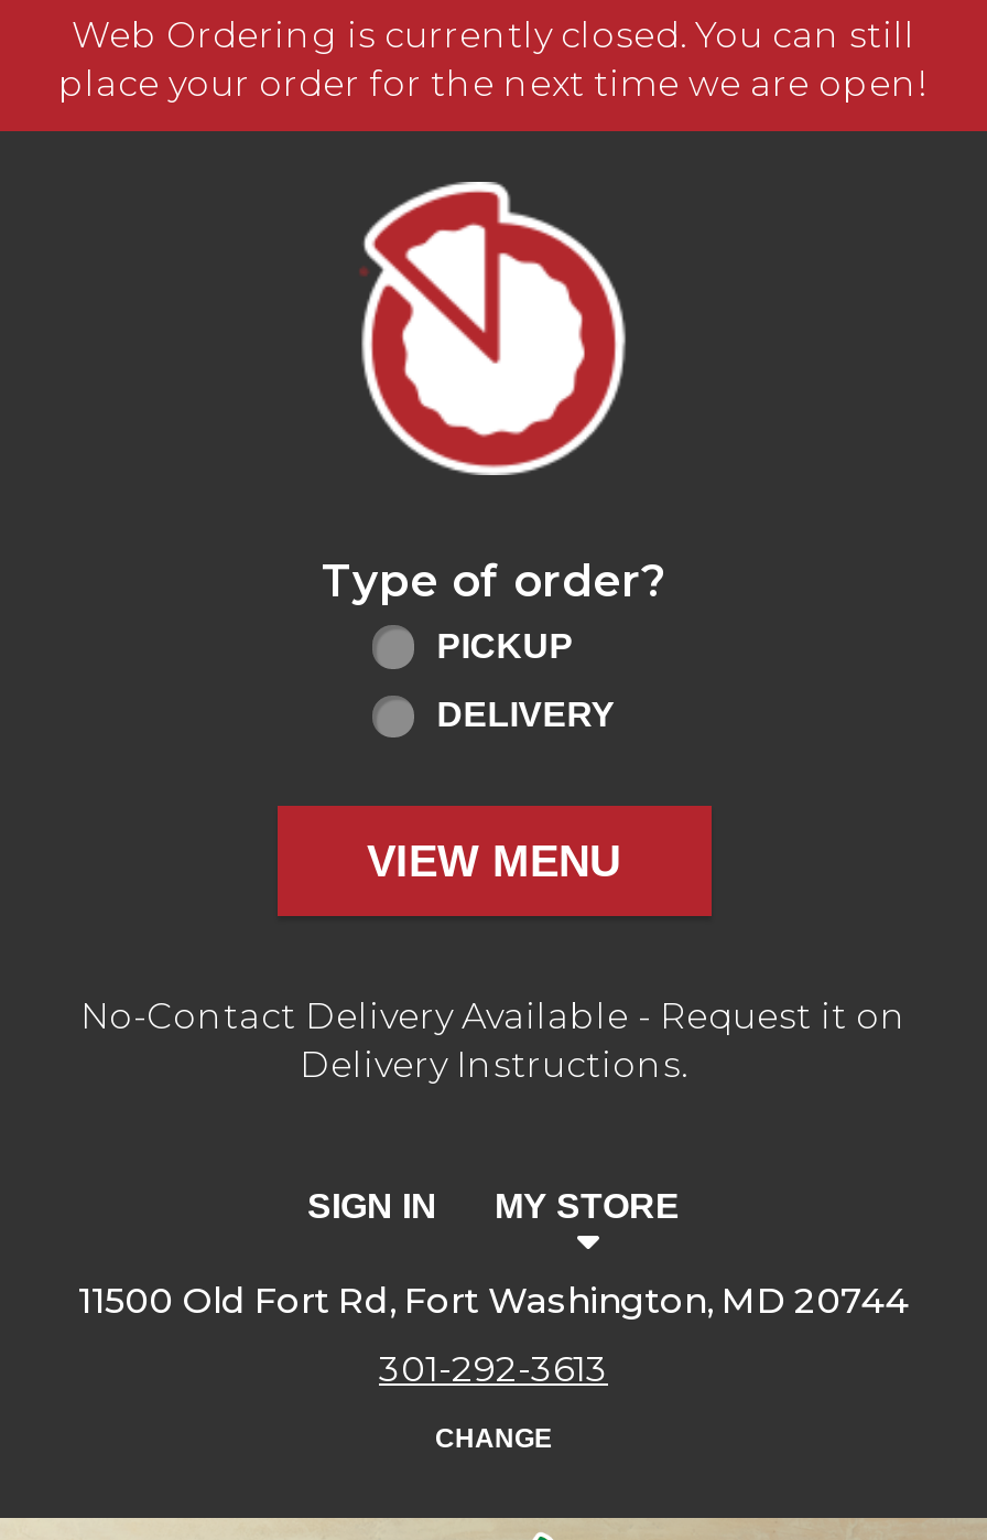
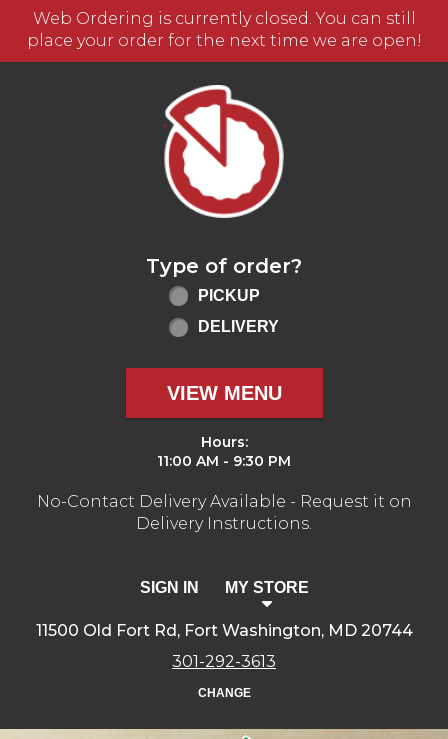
none -> [157,434,291,469] Hours: | 11:00 AM - 9:30 PM

